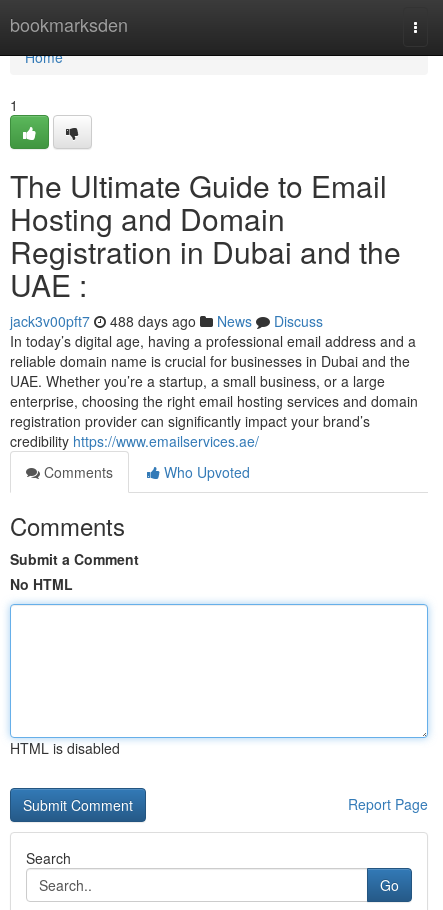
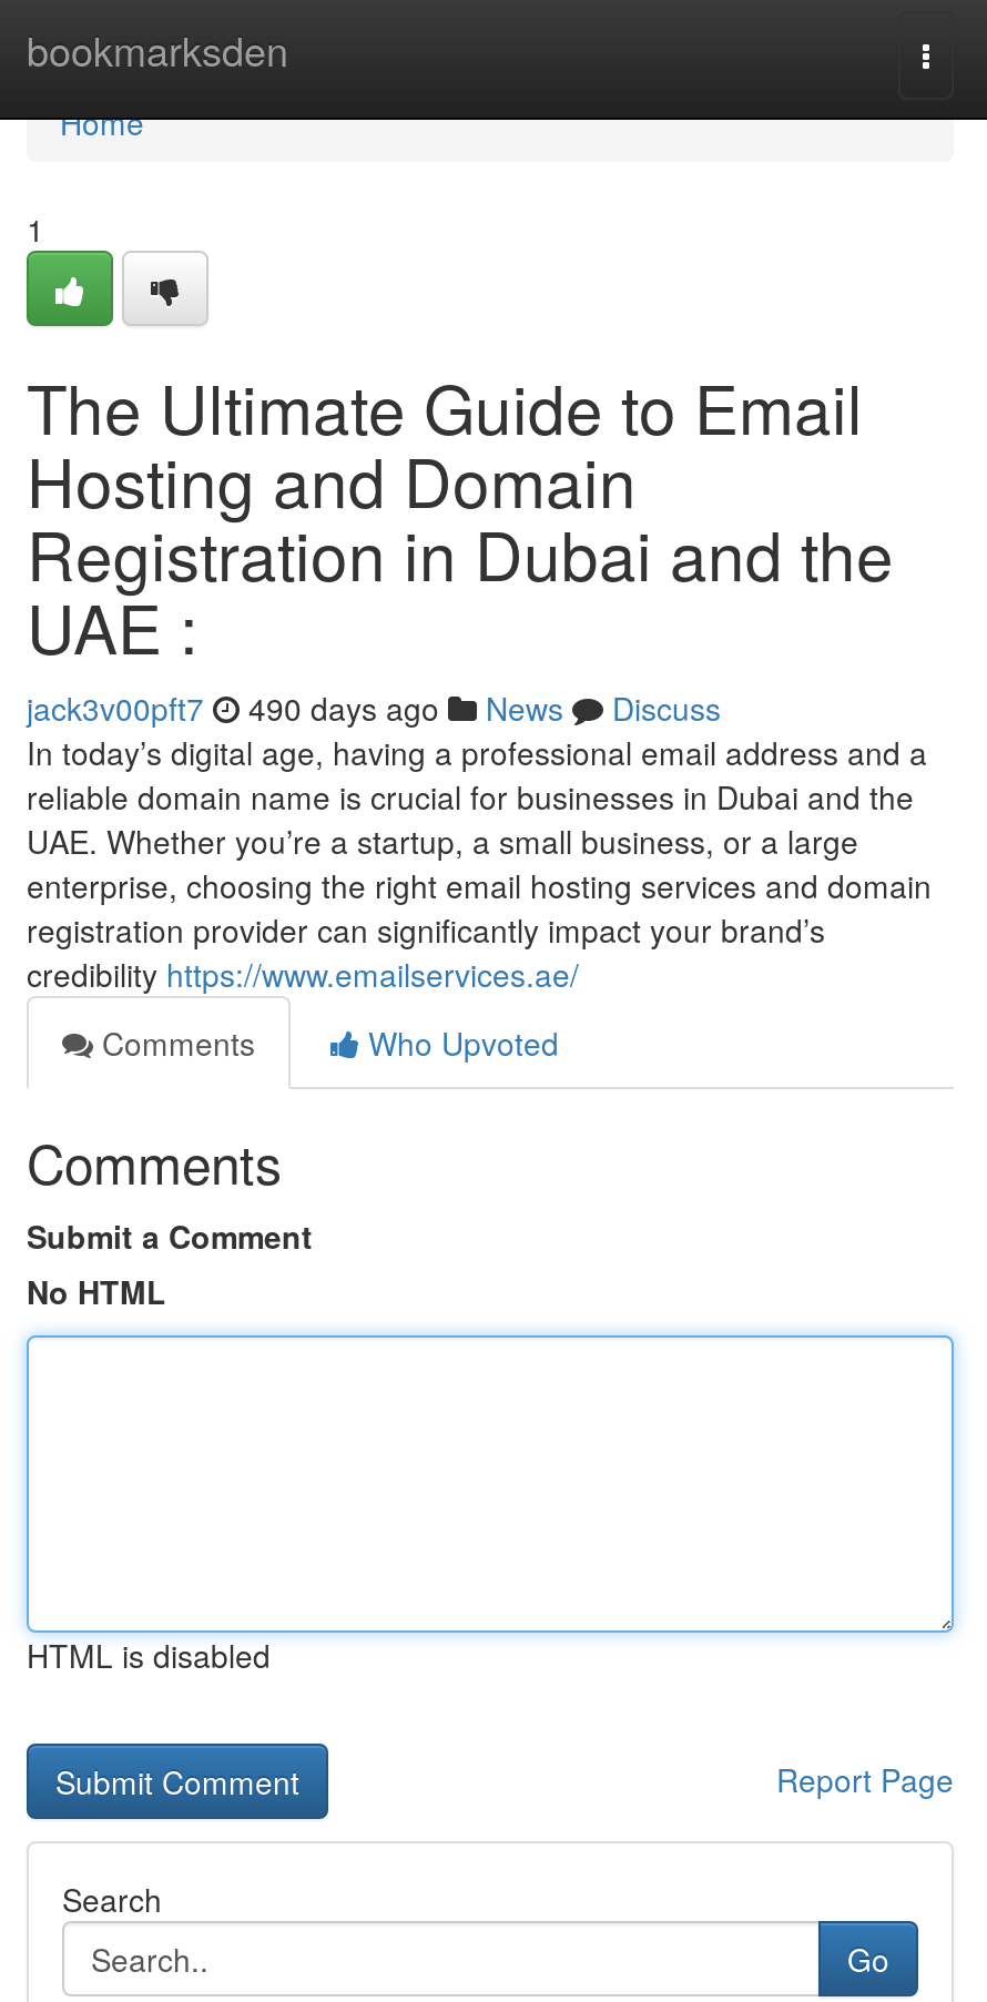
[10,311,323,331] jack3v00pft7 488 days ago News Discuss -> [27,685,721,730] jack3v00pft7 490 days ago News Discuss

